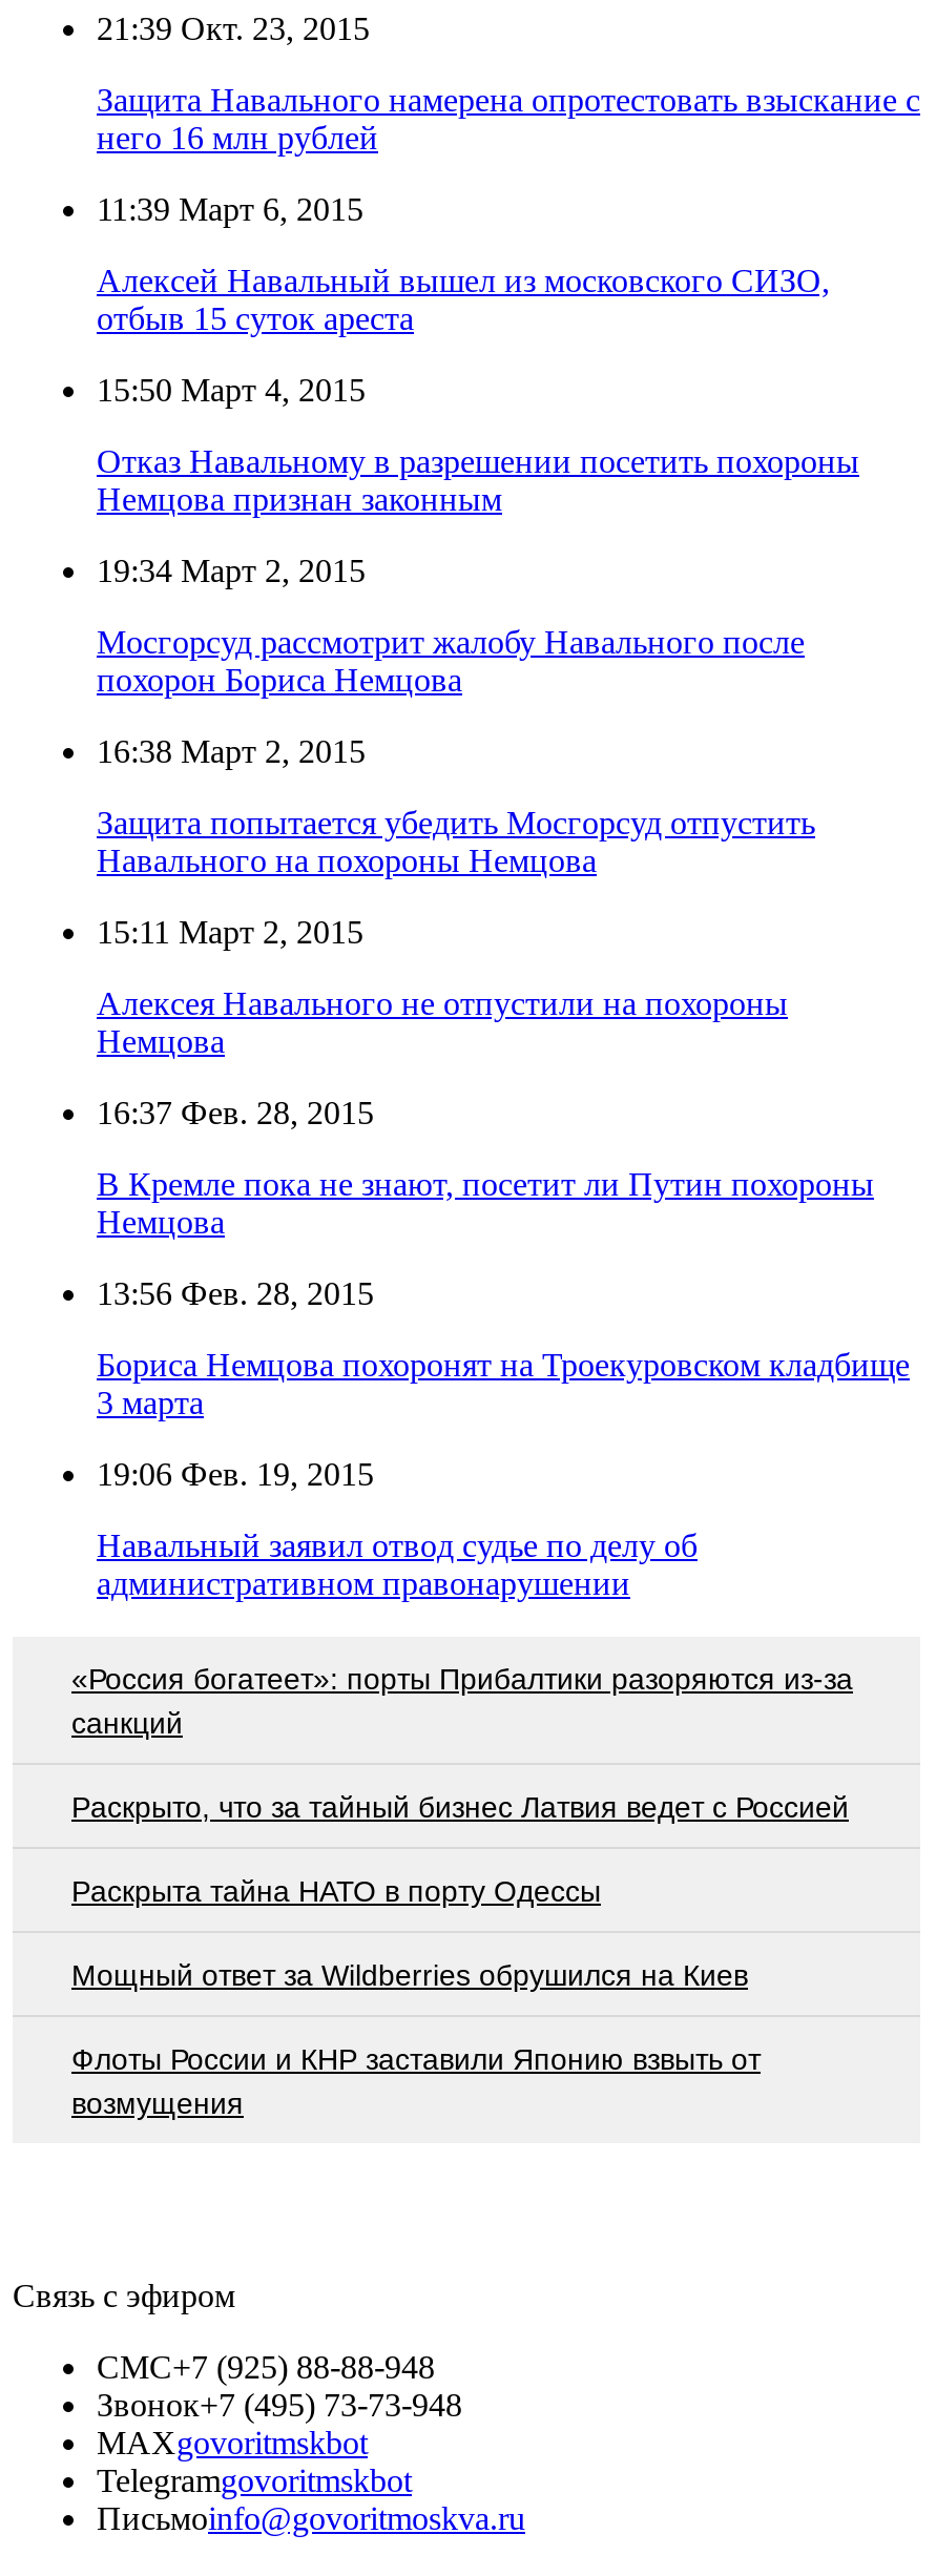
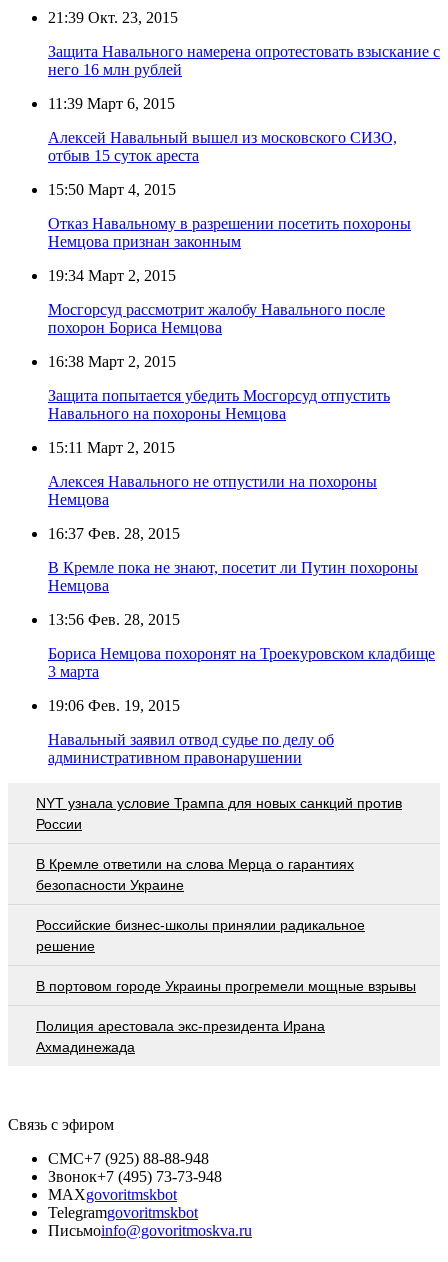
[71,1661,853,1739] «Россия богатеет»: порты Прибалтики разоряются из-за | санкций -> [36,795,402,832] NYT узнала условие Трампа для новых санкций против | России
[71,1789,849,1823] Раскрыто, что за тайный бизнес Латвия ведет с Россией -> [36,856,354,893] В Кремле ответили на слова Мерца о гарантиях | безопасности Украине
[71,1873,601,1907] Раскрыта тайна НАТО в порту Одессы -> [36,917,365,954] Российские бизнес-школы принялии радикальное | решение
[71,1957,748,1991] Мощный ответ за Wildberries обрушился на Киев -> [36,978,416,994] В портовом городе Украины прогремели мощные взрывы
[71,2041,761,2119] Флоты России и КНР заставили Японию взвыть от | возмущения -> [36,1018,325,1055] Полиция арестовала экс-президента Ирана | Ахмадинежада

